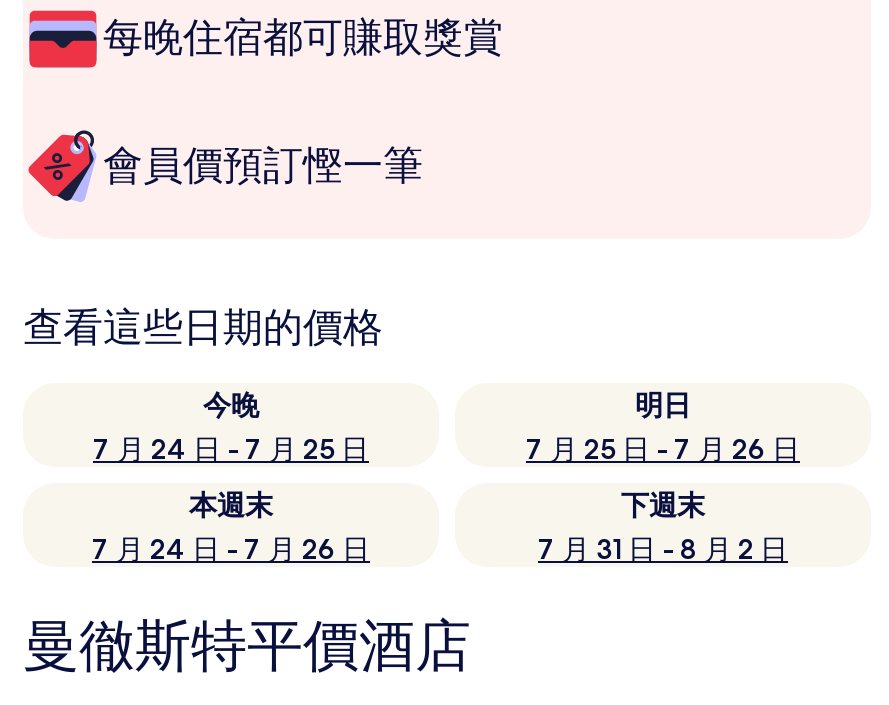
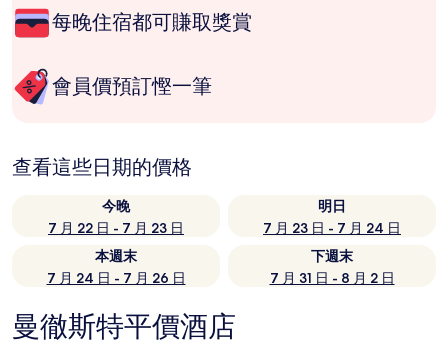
[93,431,369,467] 7 月 24 日 - 7 月 25 日 -> [48,219,184,237] 7 月 22 日 - 7 月 23 日
[526,431,800,467] 7 月 25 日 - 7 月 26 日 -> [263,219,401,237] 7 月 23 日 - 7 月 24 日

